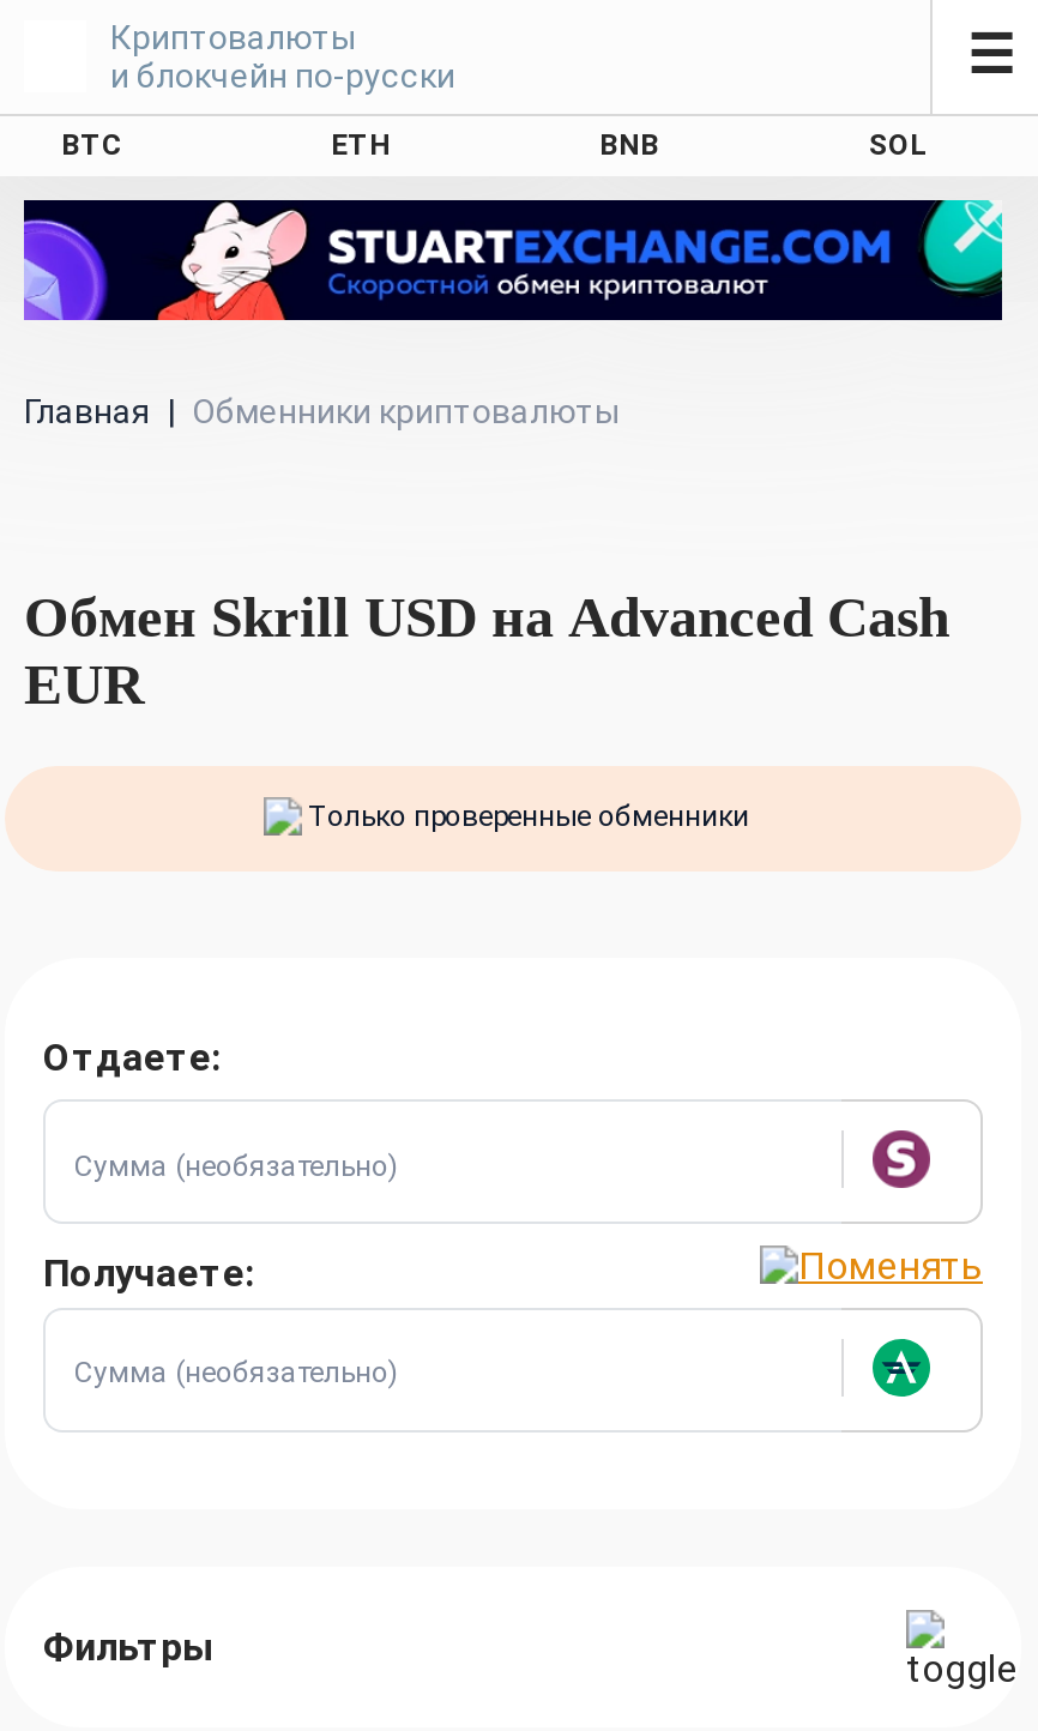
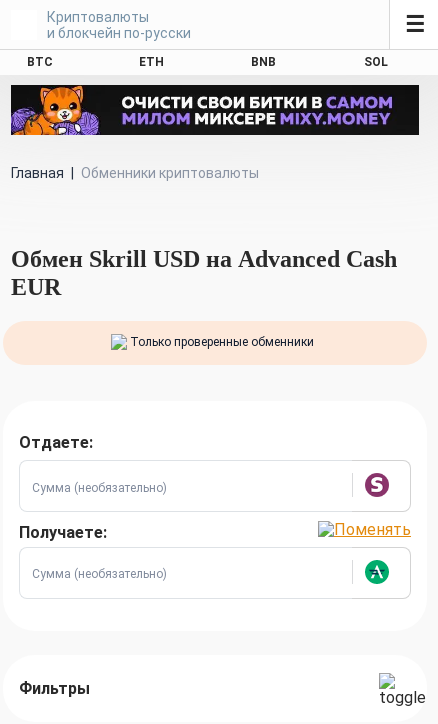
[22,198,1004,322] [image] -> [10,84,420,136] [image]

